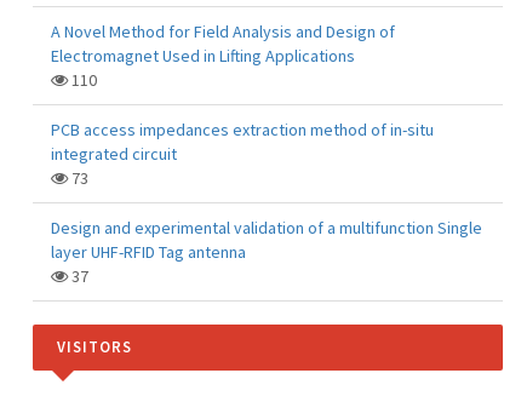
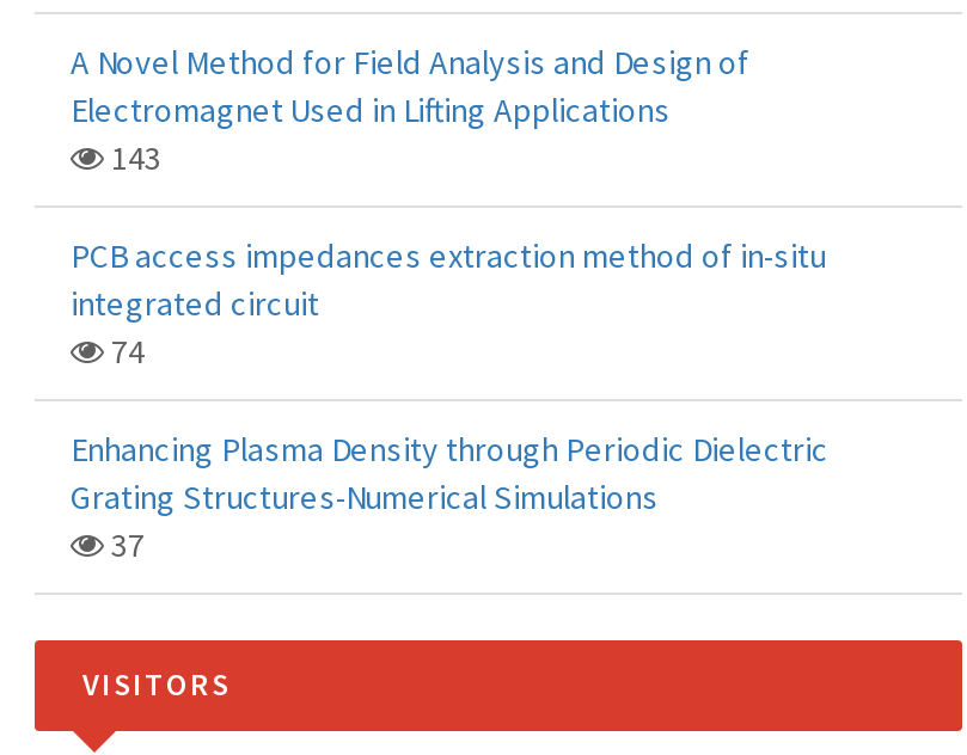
[68,69,97,91] 110 -> [104,136,161,179] 143
[68,167,88,189] 73 -> [104,330,145,373] 74
[51,217,482,263] Design and experimental validation of a multifunction Single | layer UHF-RFID Tag antenna -> [71,428,828,518] Enhancing Plasma Density through Periodic Dielectric | Grating Structures-Numerical Simulations

